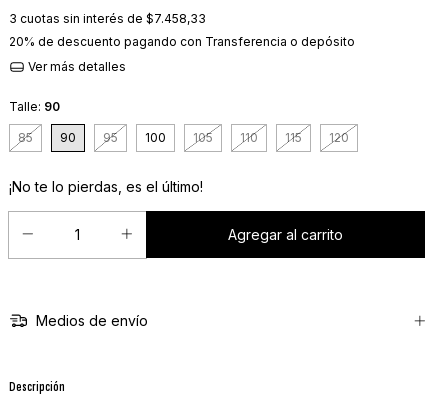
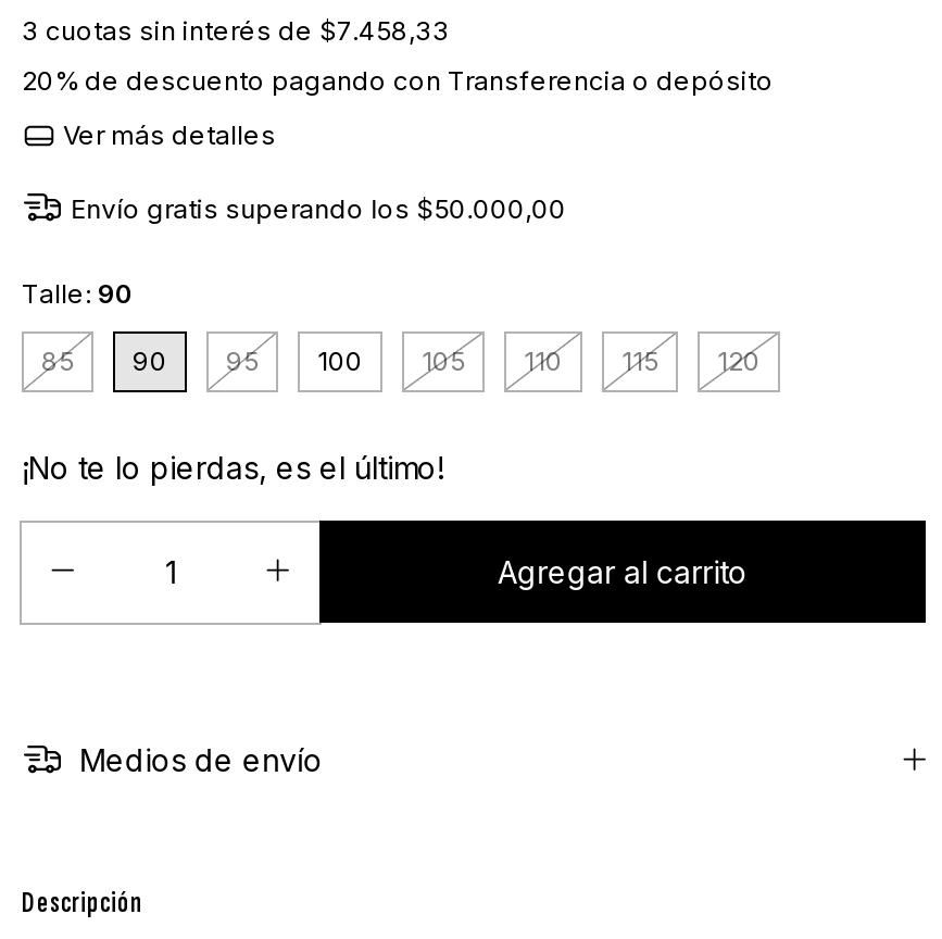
none -> [71,191,567,224] Envío gratis superando los $50.000,00

